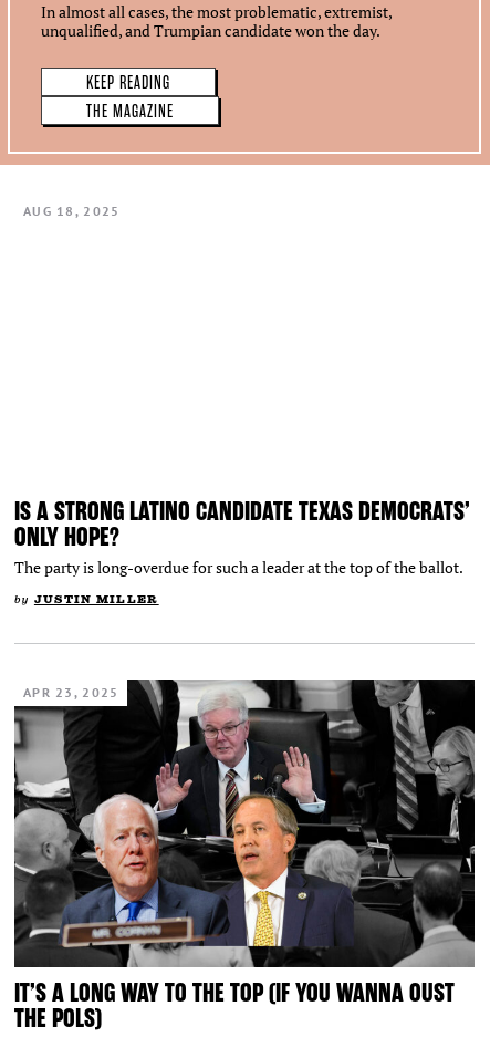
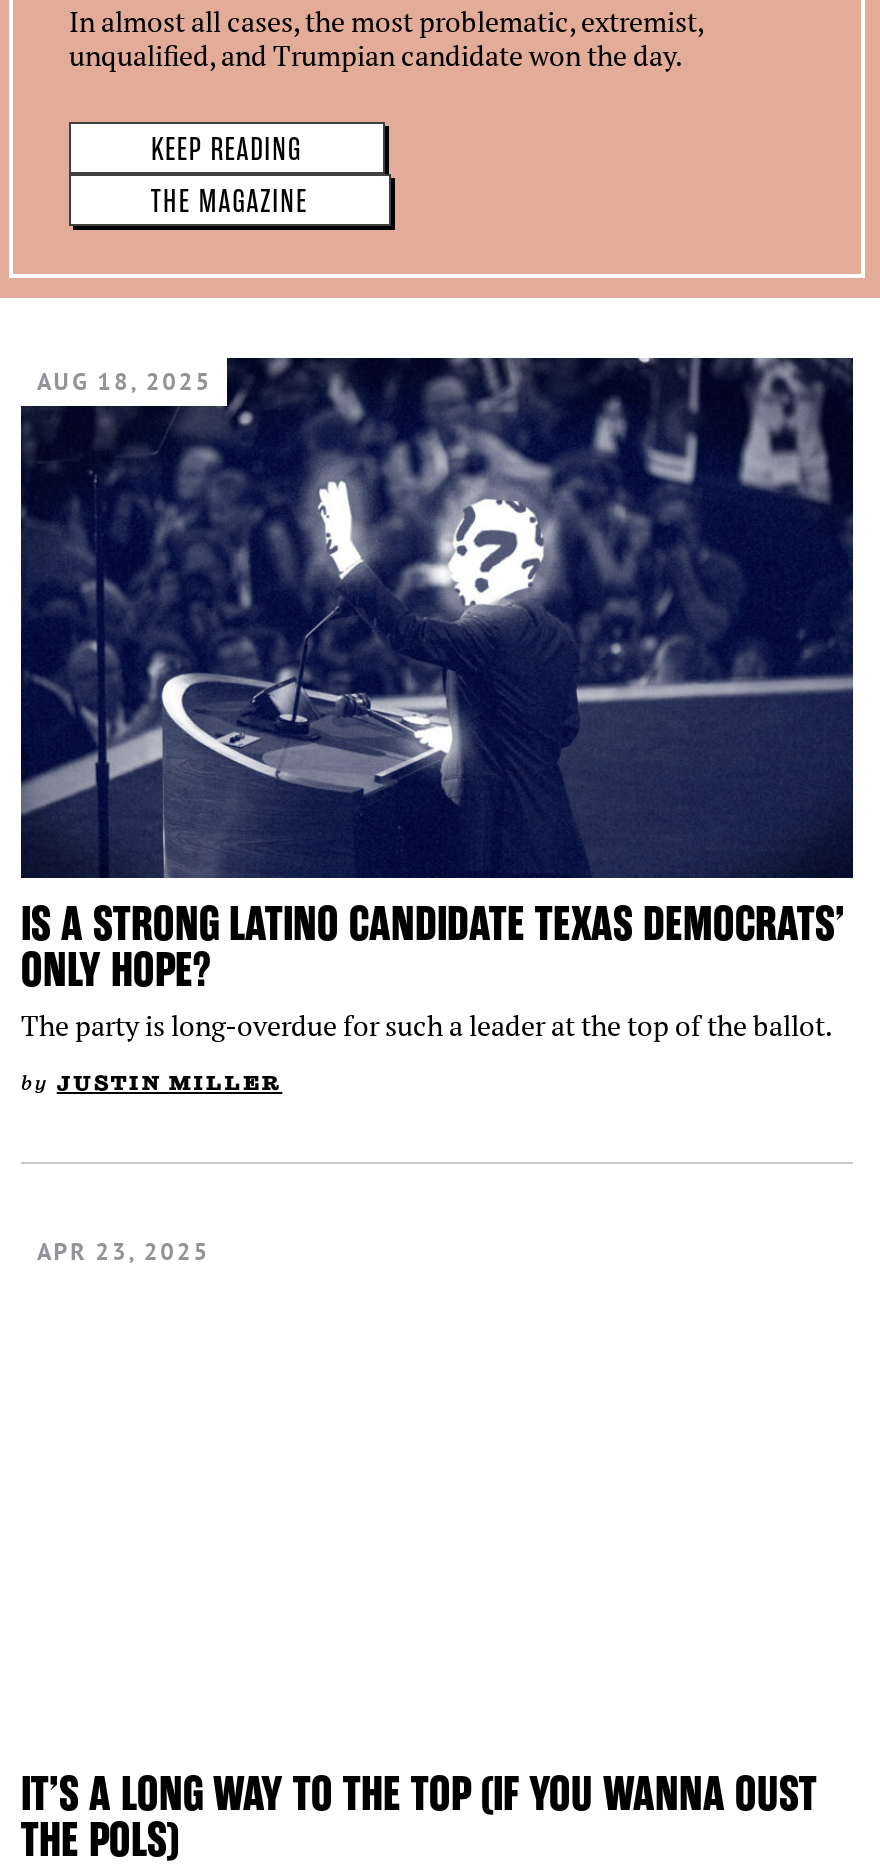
none -> [19,356,855,880] [image]
[13,678,476,968] [image] -> none

